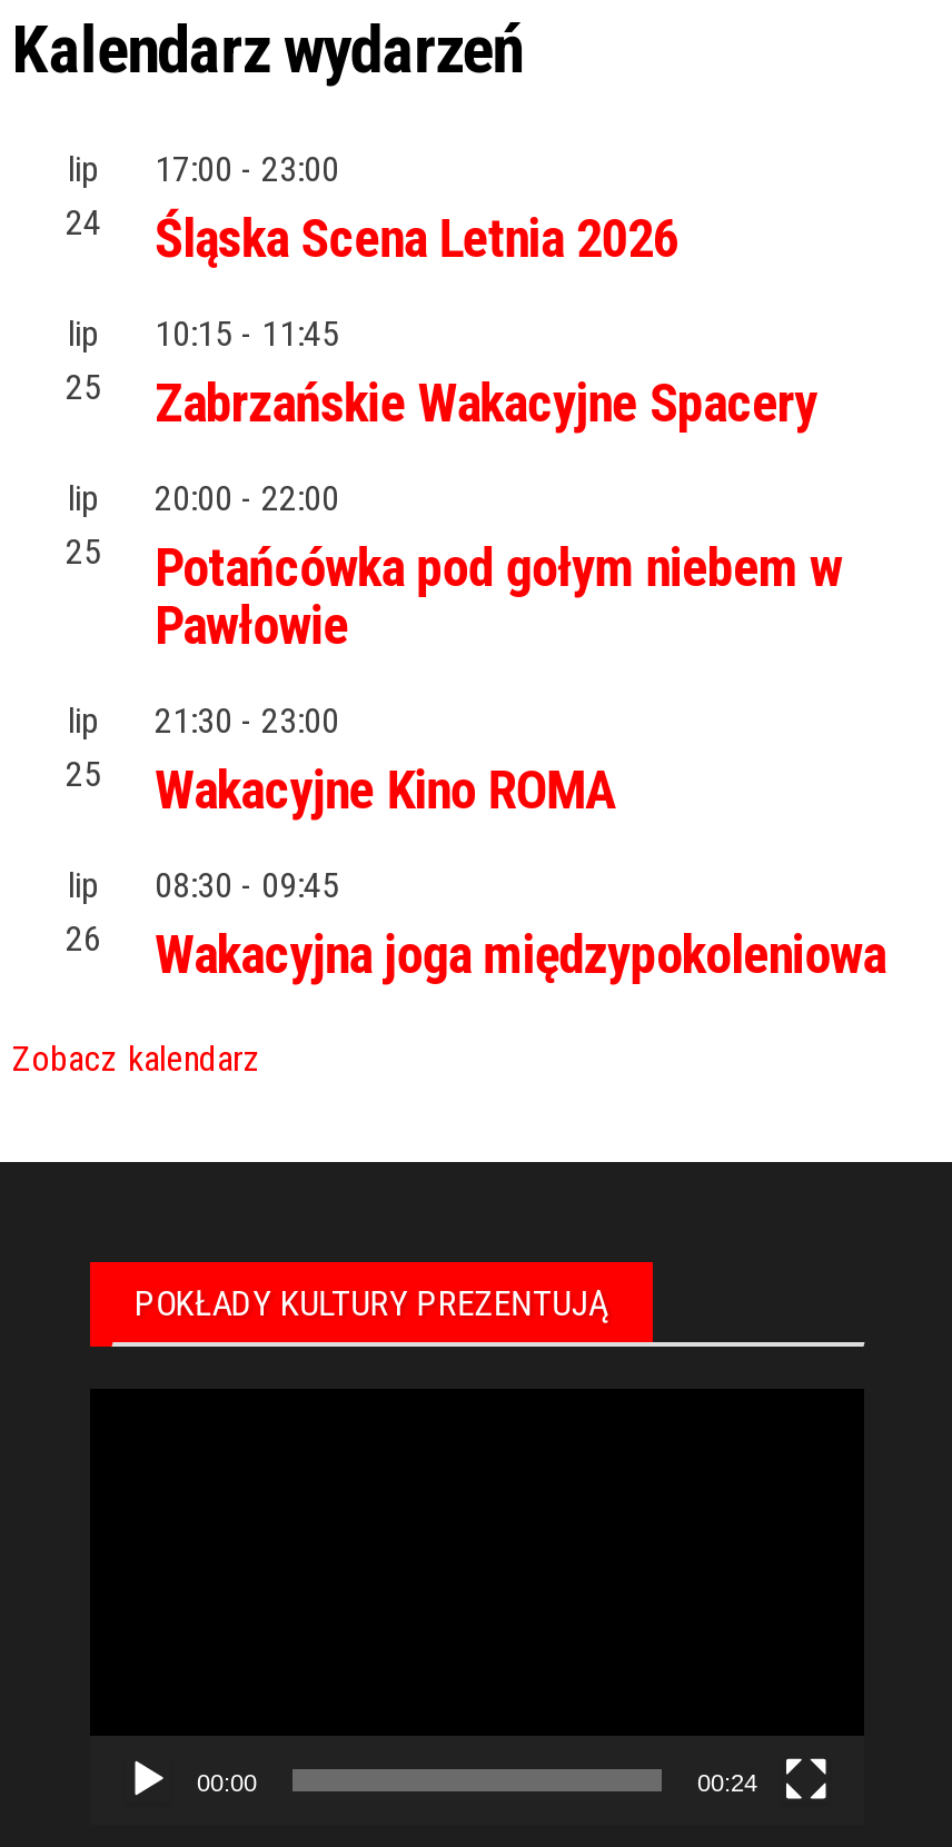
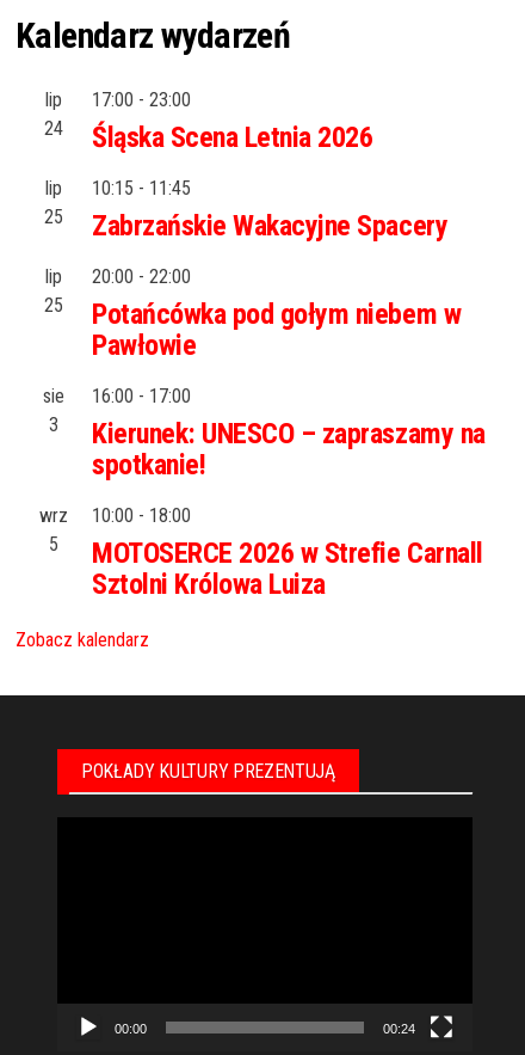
[66,701,101,796] lip | 25 -> [43,385,64,437] sie | 3
[155,701,617,823] 21:30 - 23:00 | Wakacyjne Kino ROMA -> [92,385,485,482] 16:00 - 17:00 | Kierunek: UNESCO – zapraszamy na | spotkanie!
[66,865,101,961] lip | 26 -> [39,505,68,556] wrz | 5
[155,865,885,987] 08:30 - 09:45 | Wakacyjna joga międzypokoleniowa -> [92,505,483,602] 10:00 - 18:00 | MOTOSERCE 2026 w Strefie Carnall | Sztolni Królowa Luiza

